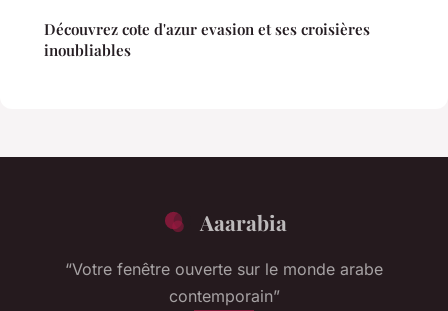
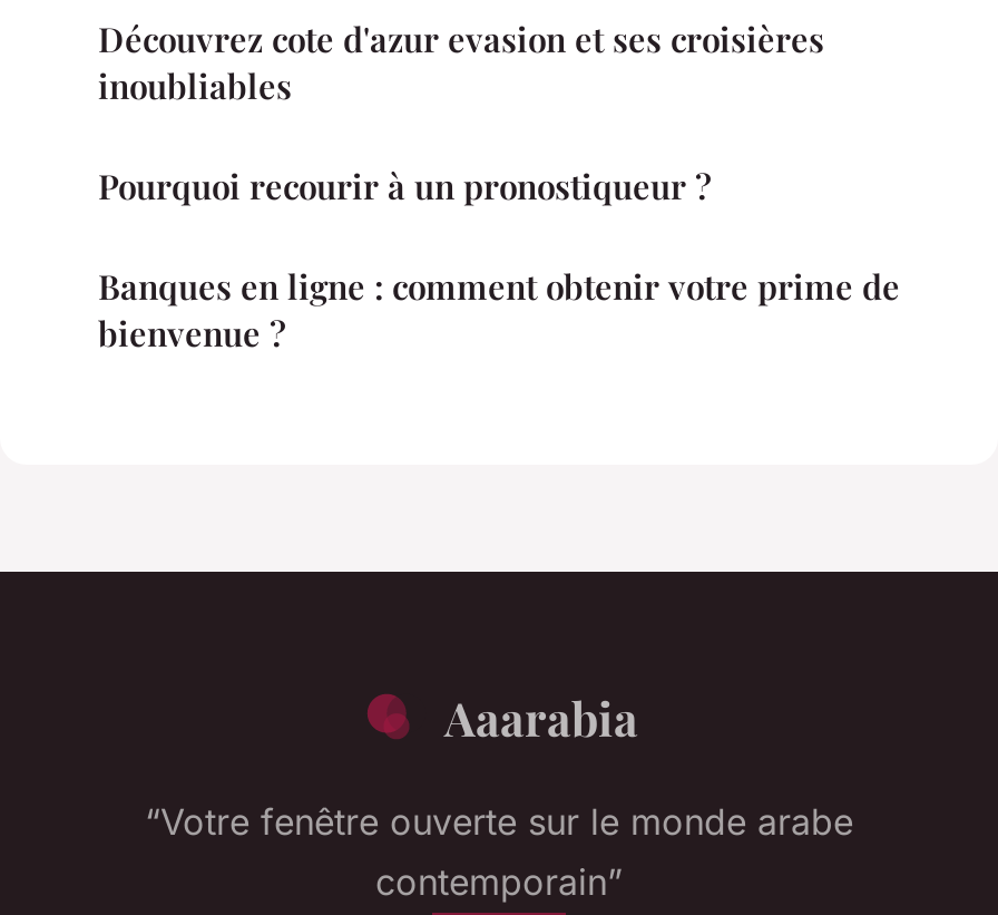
none -> [98,163,900,354] Pourquoi recourir à un pronostiqueur ? | Banques en ligne : comment obtenir votre prime de | bienvenue ?

